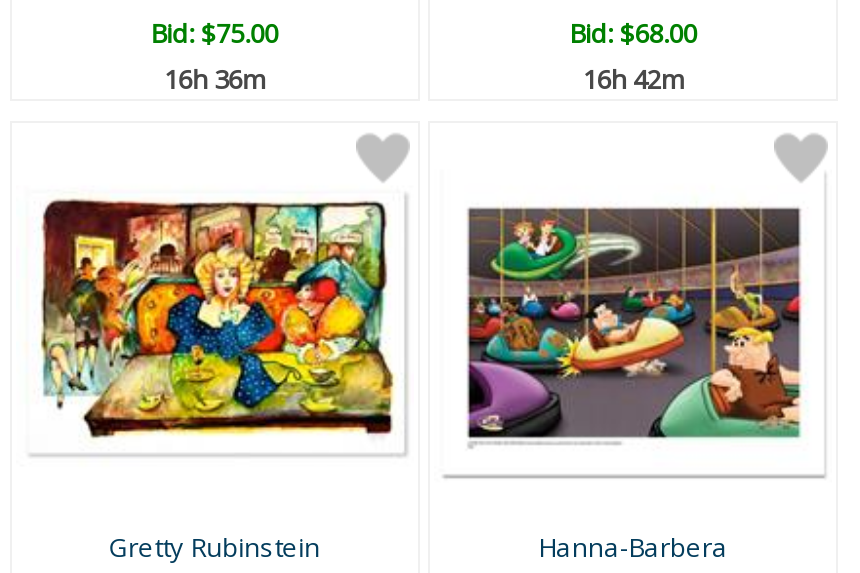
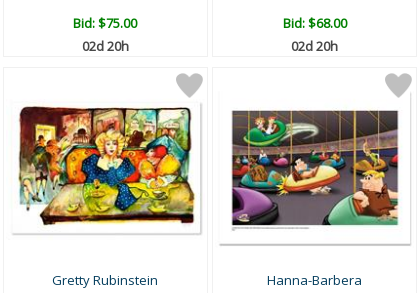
[164,62,264,98] 16h 36m -> [82,37,129,55] 02d 20h
[583,62,683,98] 16h 42m -> [291,37,338,55] 02d 20h

